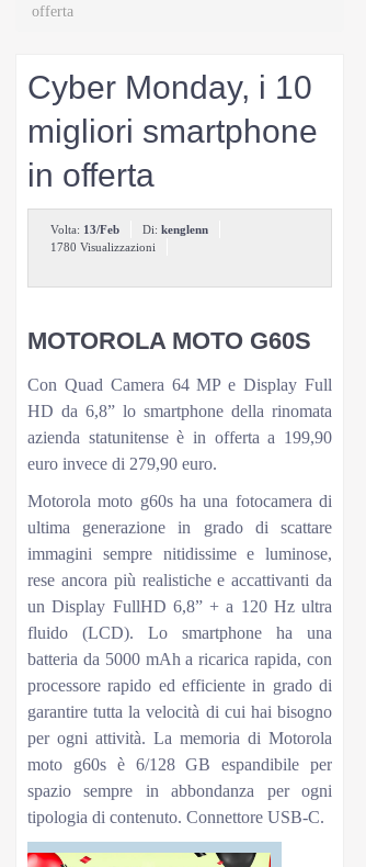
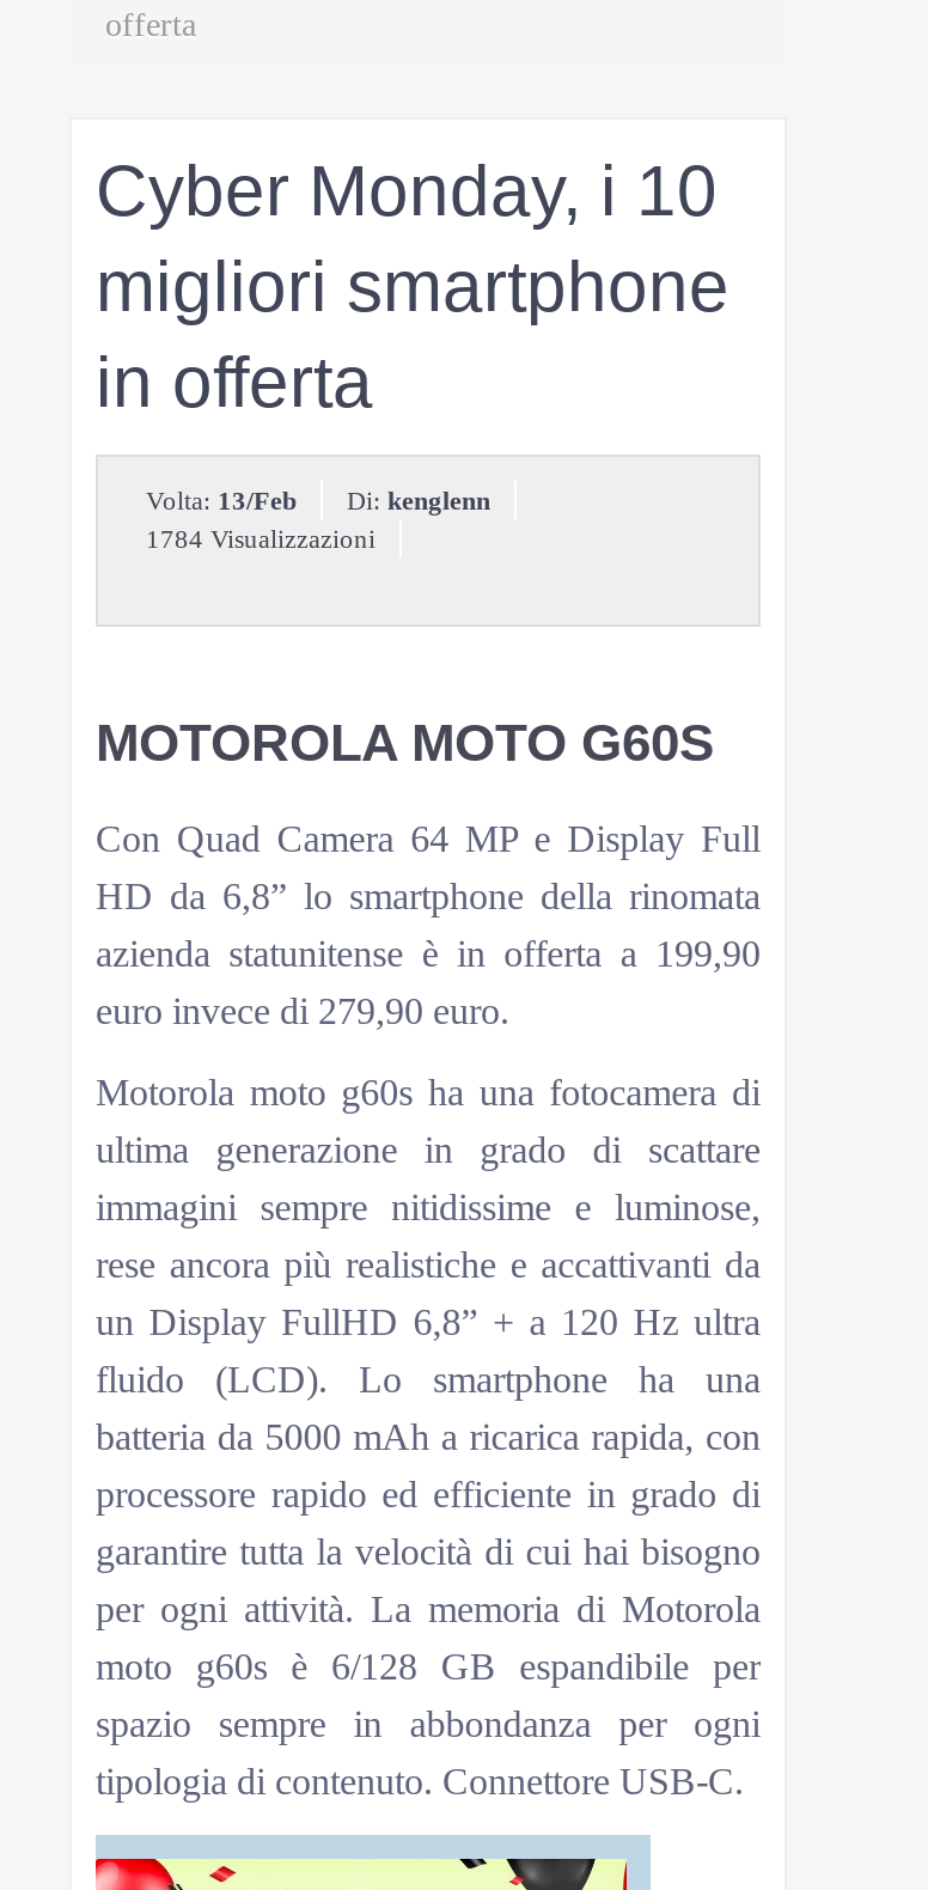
[50,240,156,254] 1780 Visualizzazioni -> [146,524,376,553] 1784 Visualizzazioni

